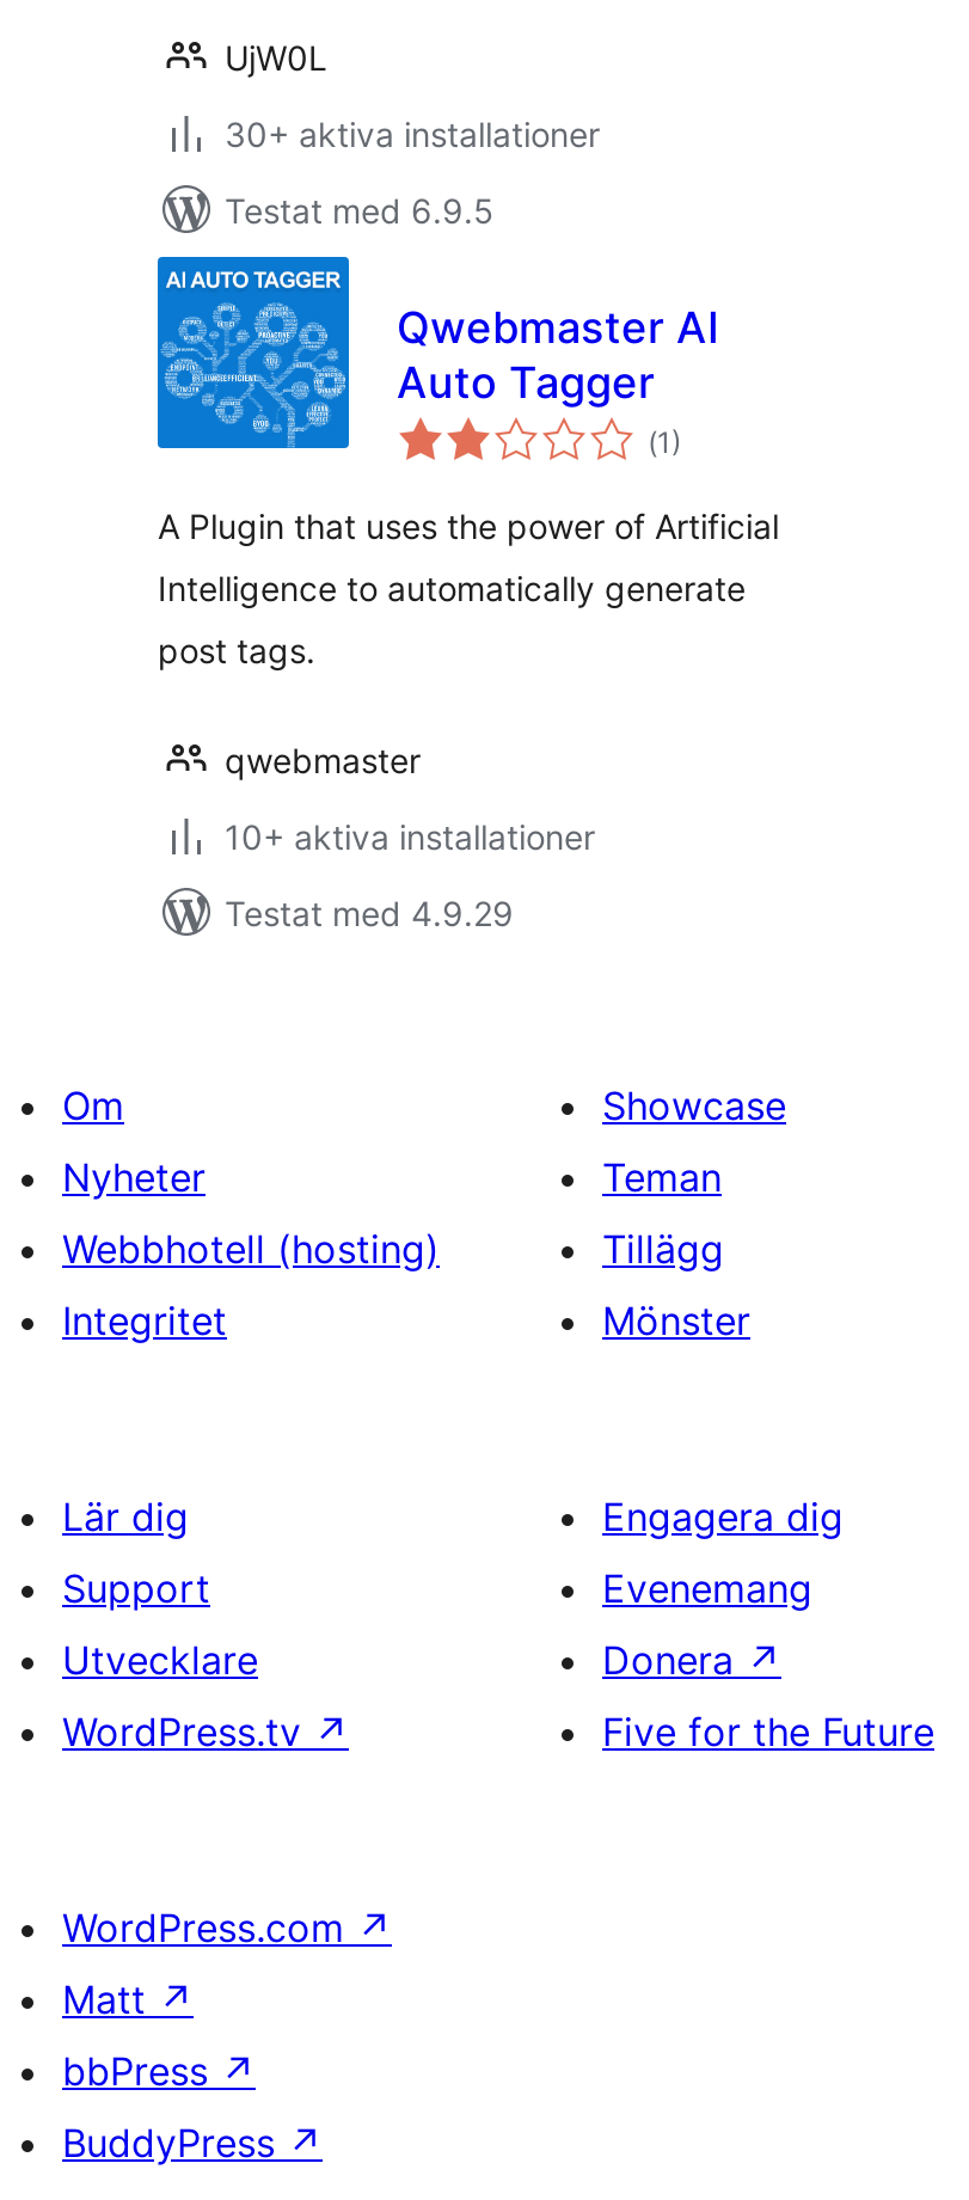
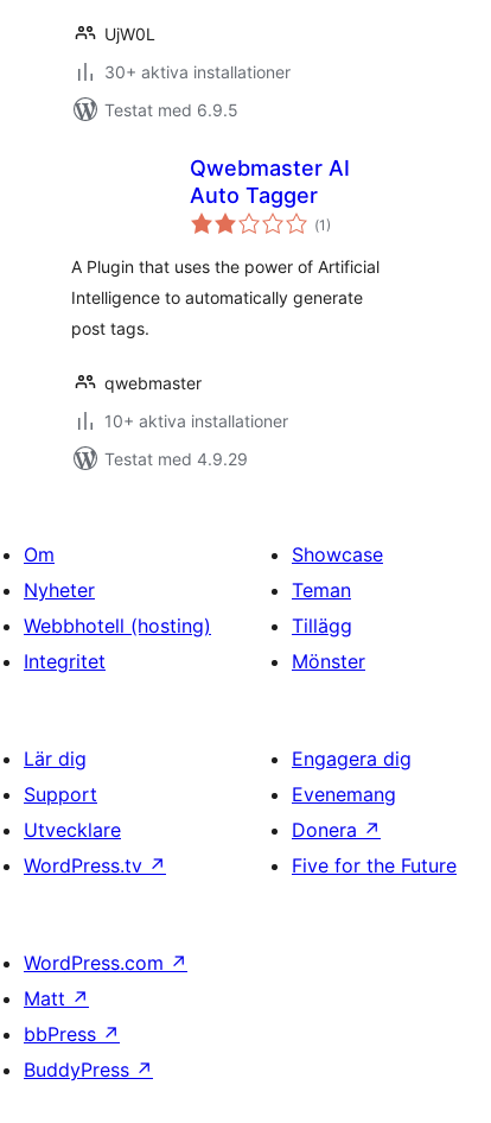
[155,255,351,451] [image] -> none

